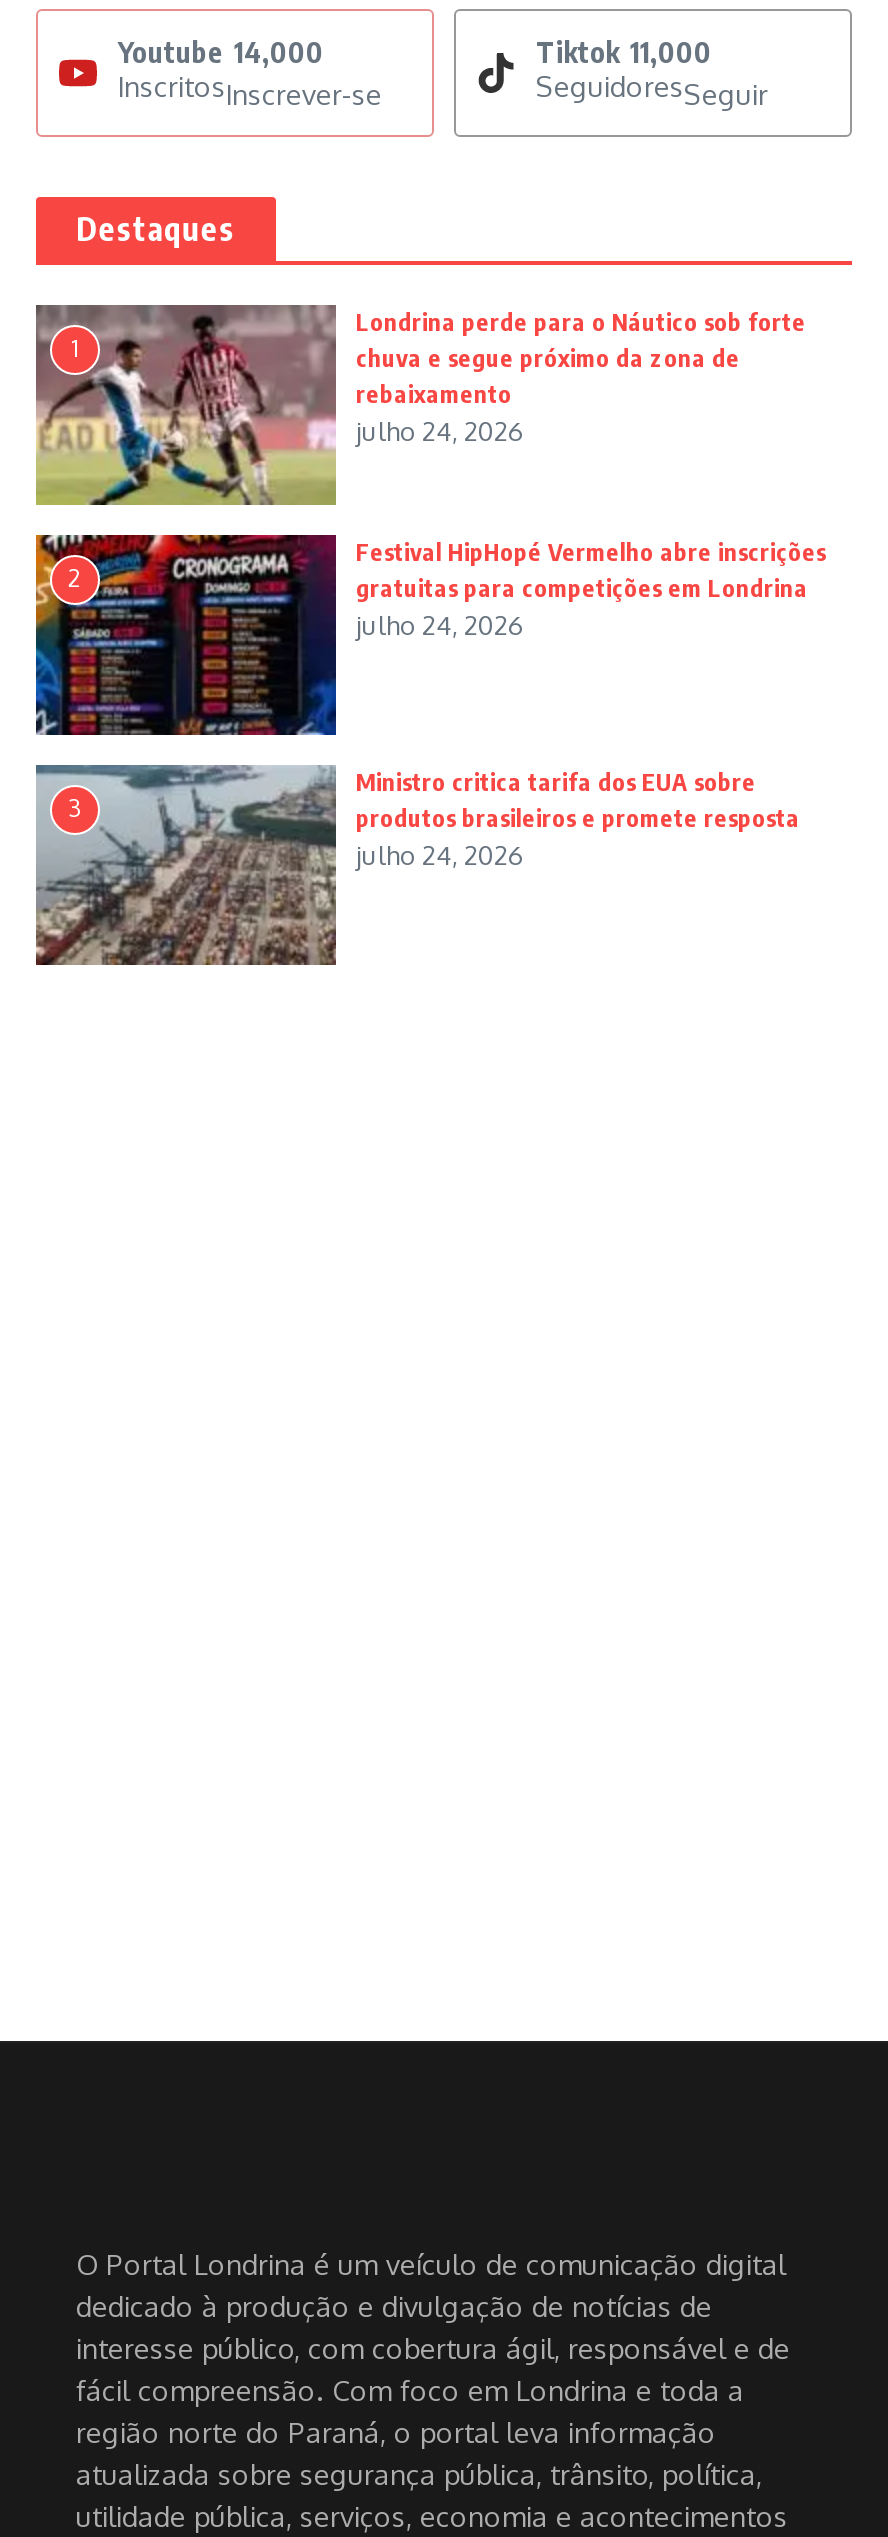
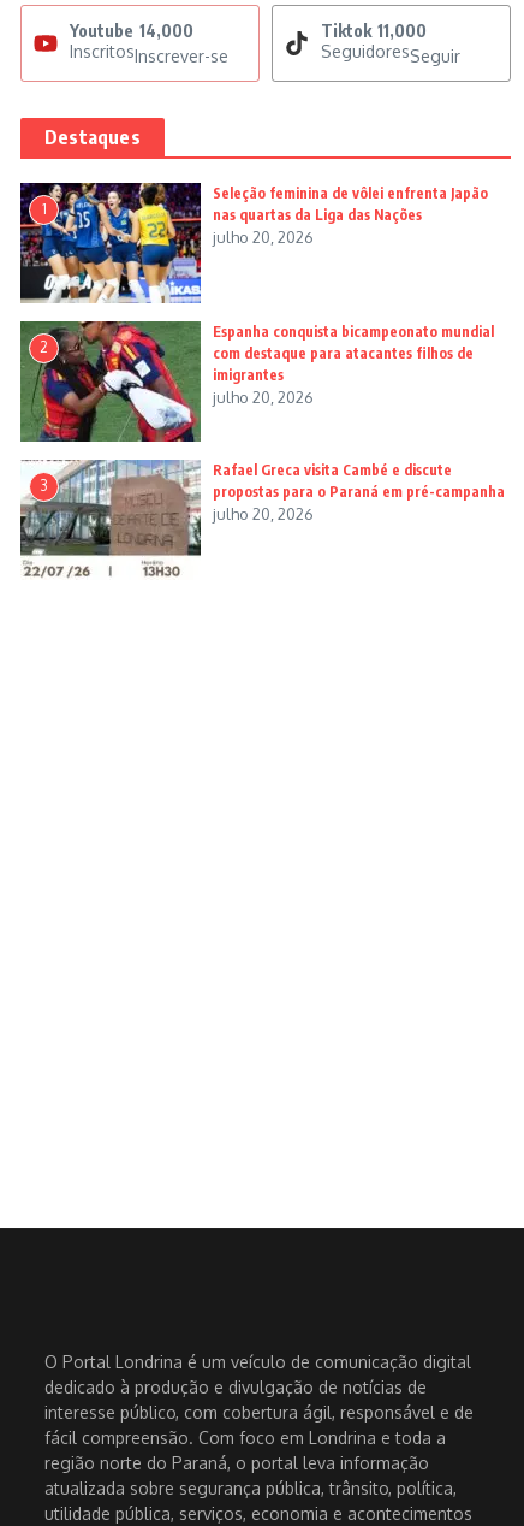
[34,303,806,507] [image] | Londrina perde para o Náutico sob forte | chuva e segue próximo da zona de | rebaixamento | julho 24, 2026 -> [19,182,488,304] [image] | Seleção feminina de vôlei enfrenta Japão | nas quartas da Liga das Nações | julho 20, 2026
[34,533,826,737] [image] | Festival HipHopé Vermelho abre inscrições | gratuitas para competições em Londrina | julho 24, 2026 -> [19,320,494,443] [image] | Espanha conquista bicampeonato mundial | com destaque para atacantes filhos de | imigrantes | julho 20, 2026
[34,763,800,967] [image] | Ministro critica tarifa dos EUA sobre | produtos brasileiros e promete resposta | julho 24, 2026 -> [20,460,505,580] [image] | Rafael Greca visita Cambé e discute | propostas para o Paraná em pré-campanha | julho 20, 2026

